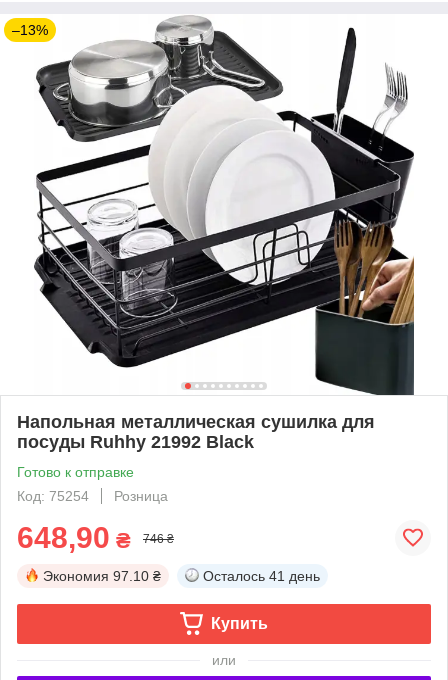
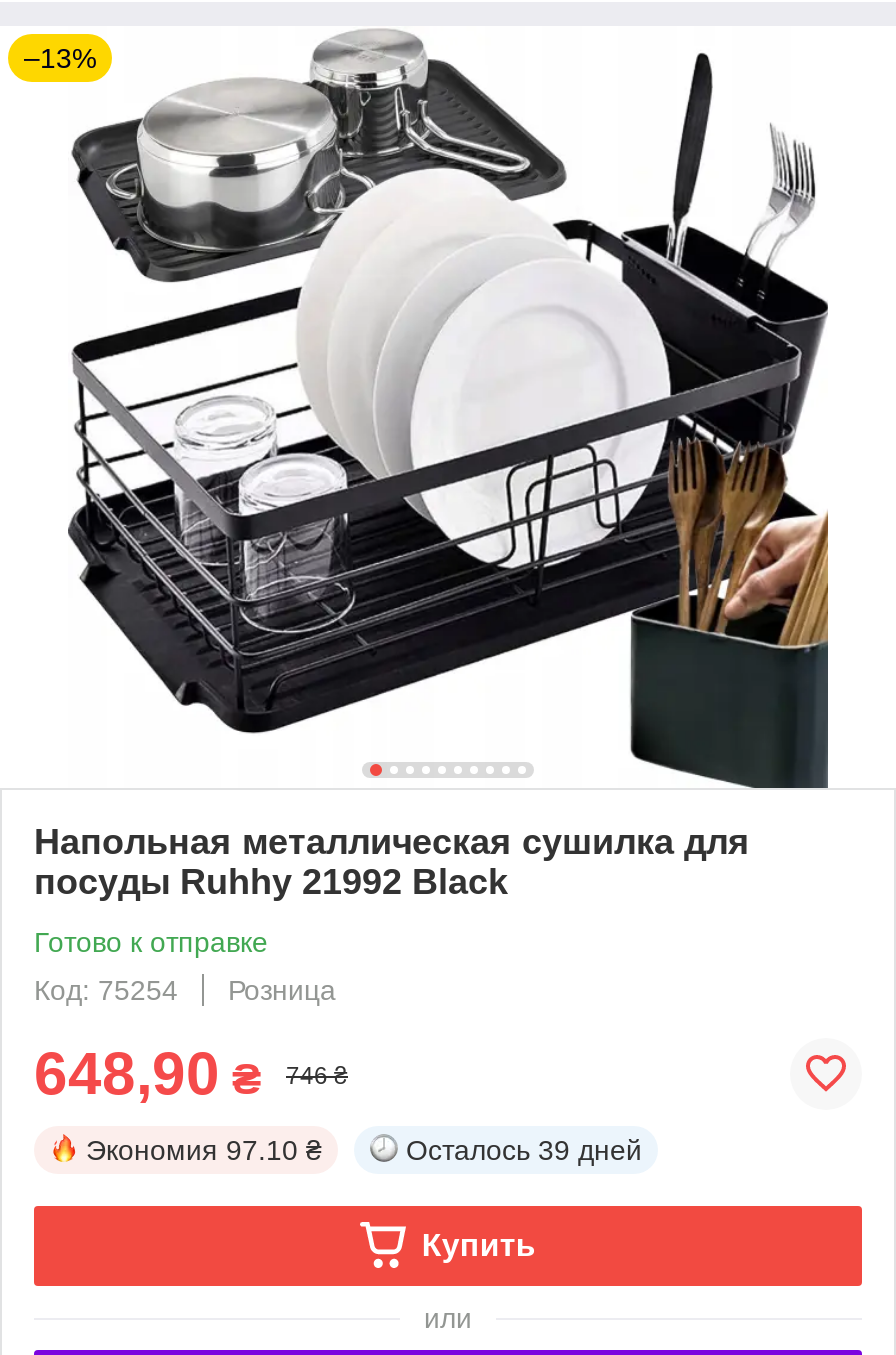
[203,568,320,584] Осталось 41 день -> [406,1134,642,1166] Осталось 39 дней

